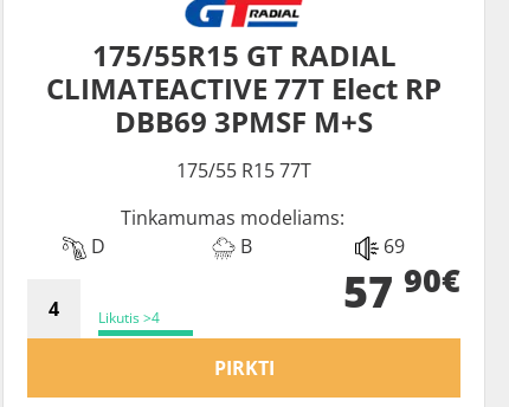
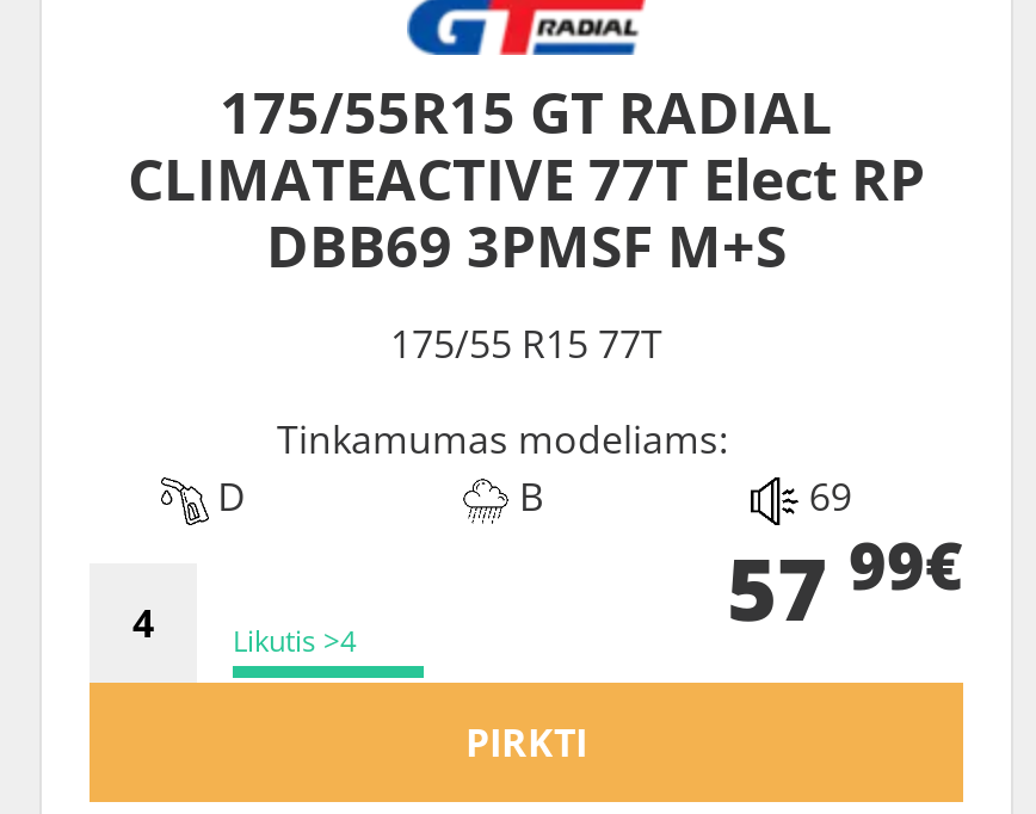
[343,258,460,321] 57 90€ -> [727,520,963,648] 57 99€

